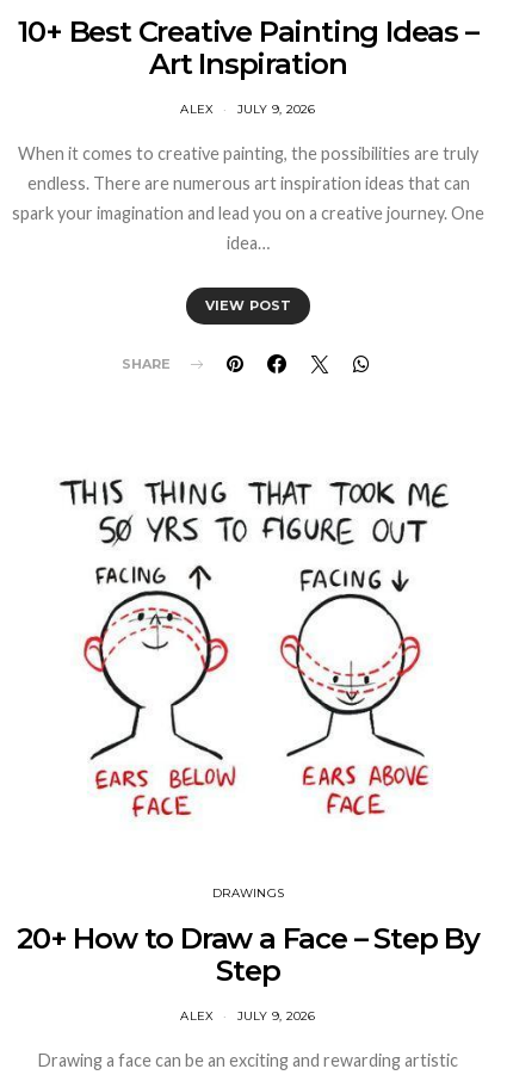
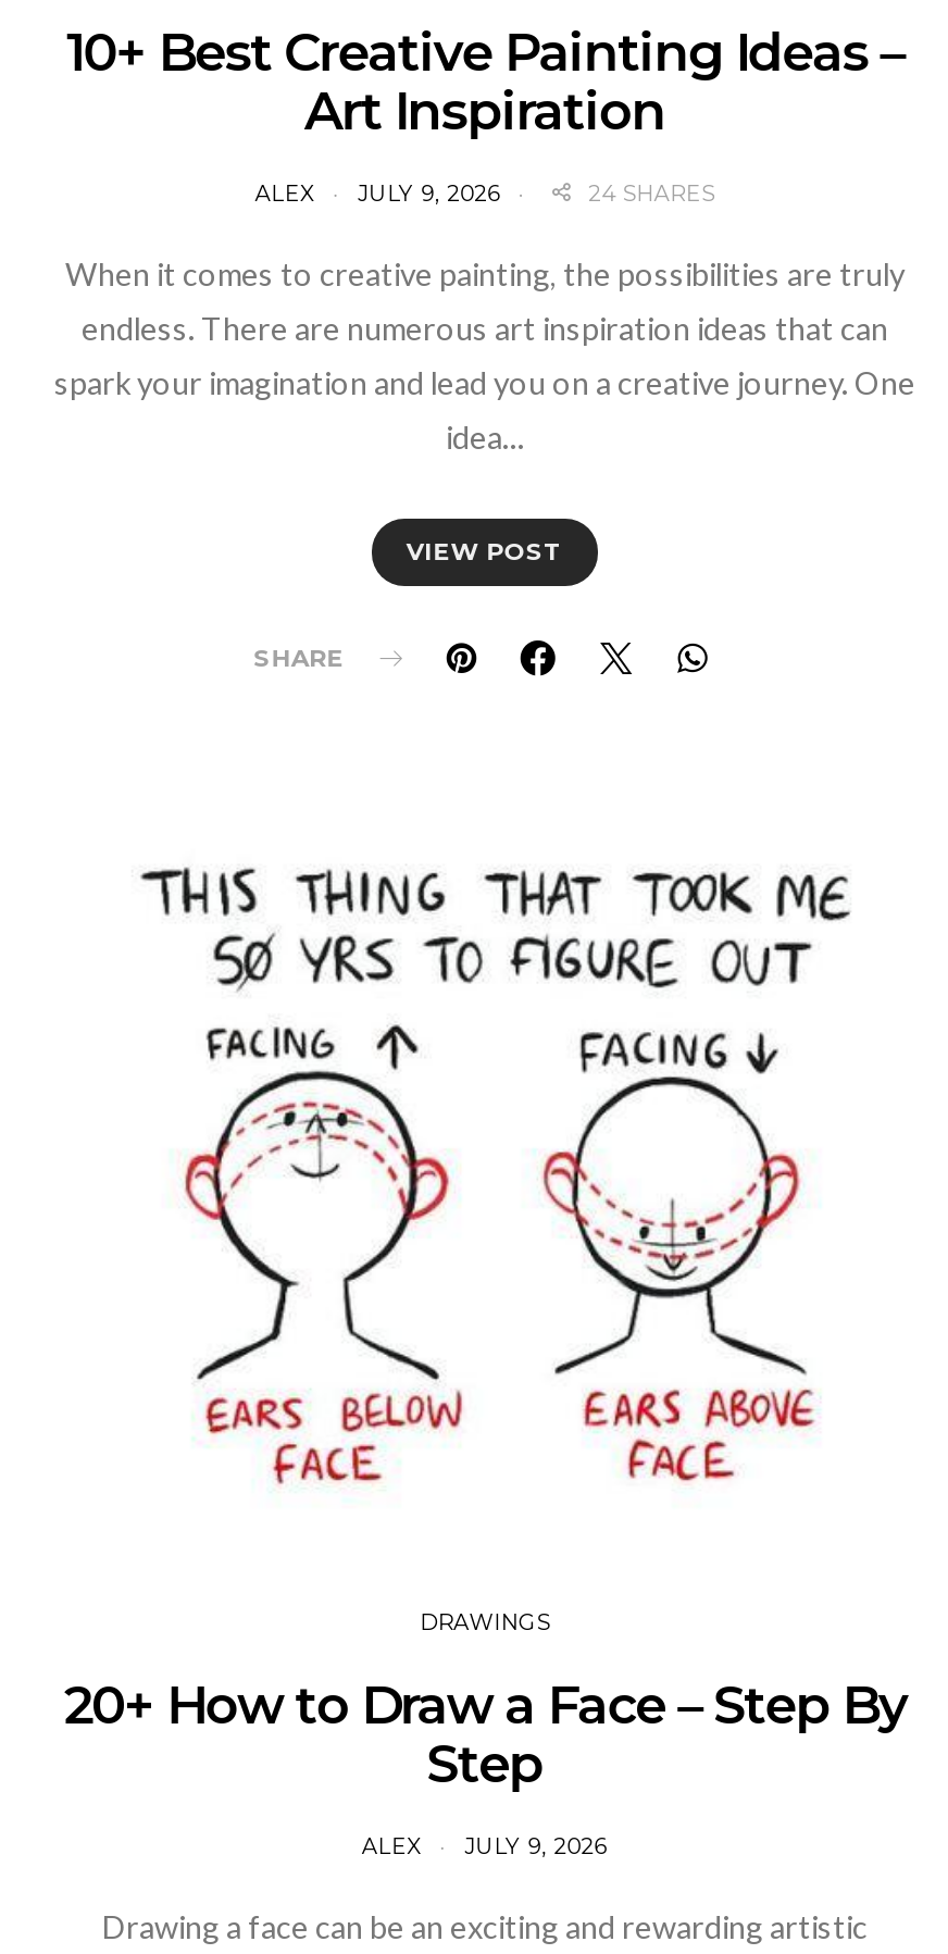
none -> [588,179,715,207] 24 SHARES

